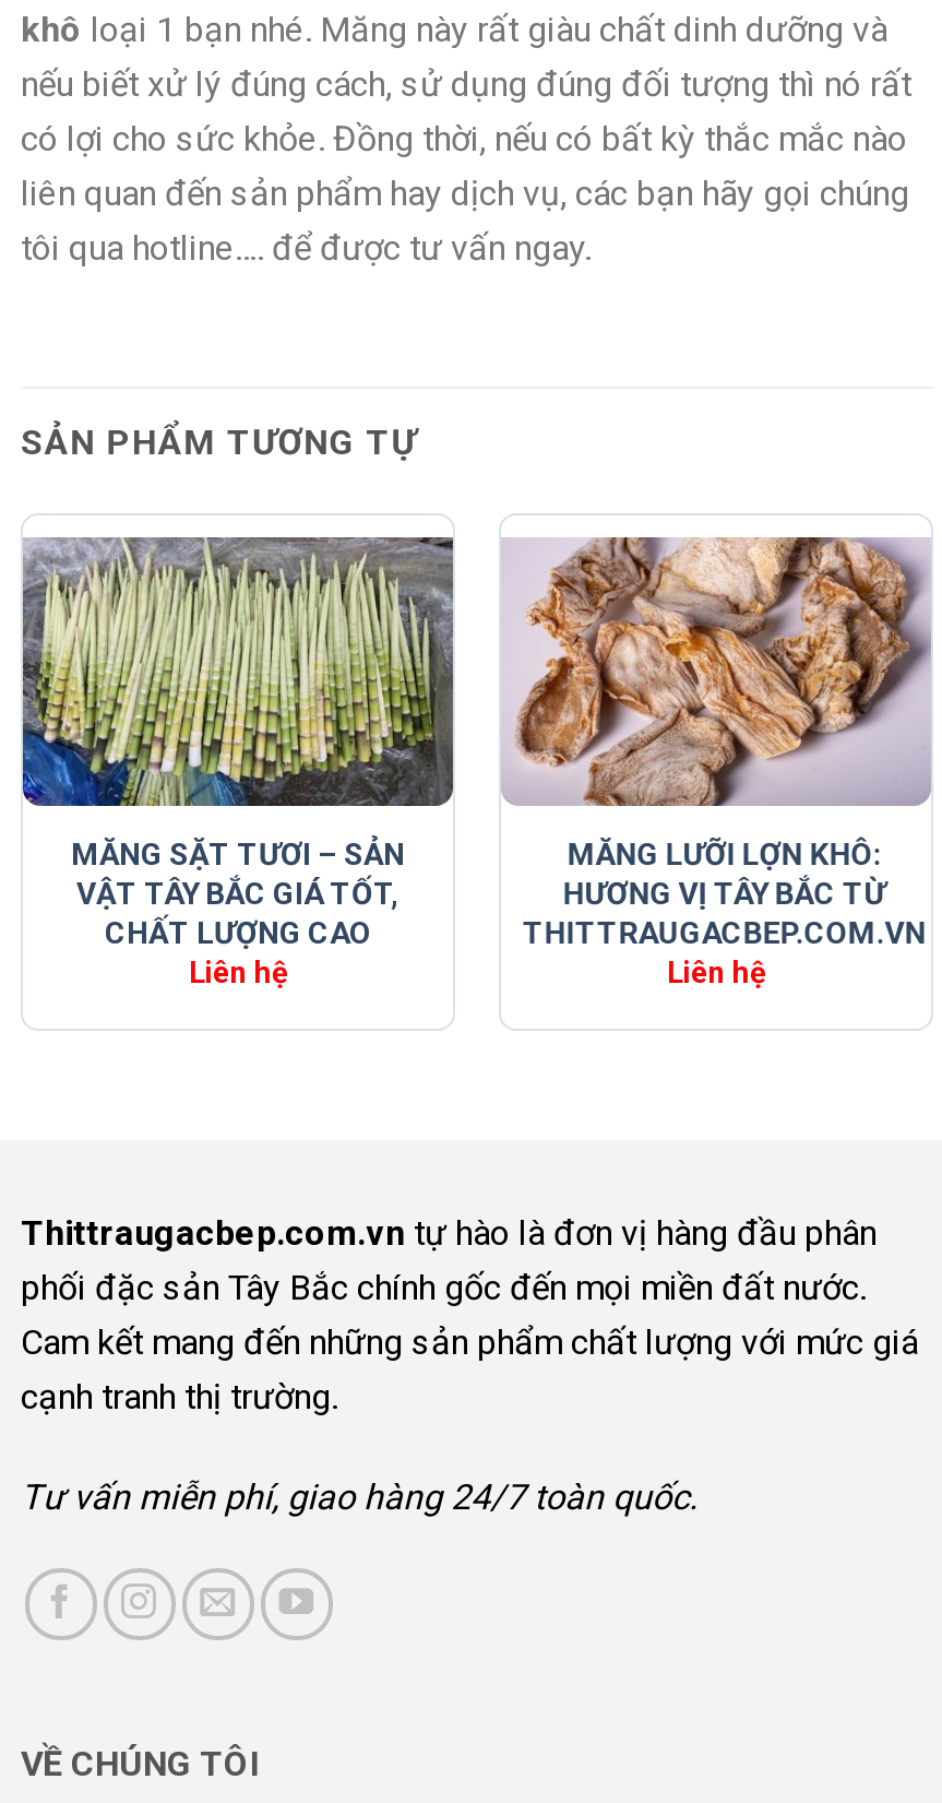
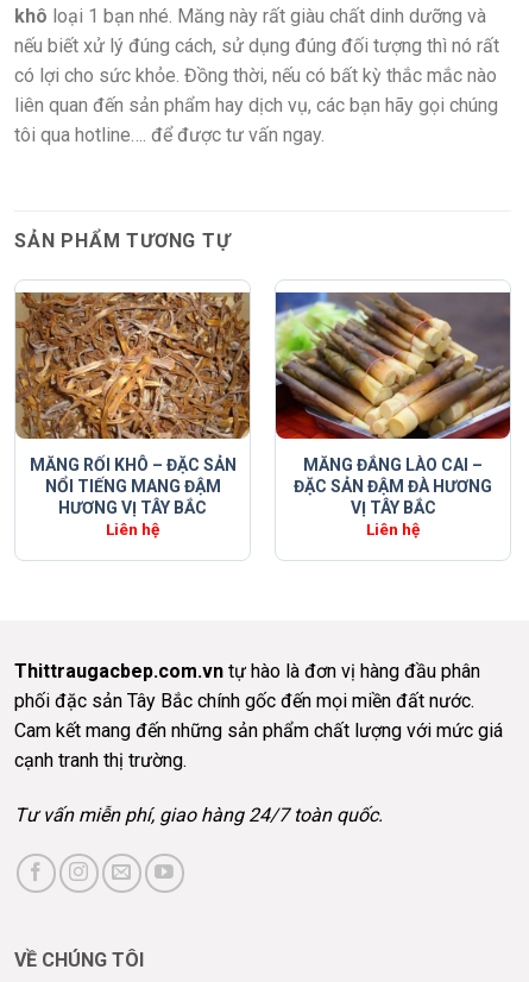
[21,535,455,950] [image] | MĂNG SẶT TƯƠI – SẢN | VẬT TÂY BẮC GIÁ TỐT, | CHẤT LƯỢNG CAO -> [14,291,251,517] [image] | MĂNG RỐI KHÔ – ĐẶC SẢN | NỔI TIẾNG MANG ĐẬM | HƯƠNG VỊ TÂY BẮC
[501,537,933,950] [image] | MĂNG LƯỠI LỢN KHÔ: | HƯƠNG VỊ TÂY BẮC TỪ | THITTRAUGACBEP.COM.VN -> [275,291,511,517] [image] | MĂNG ĐẮNG LÀO CAI – | ĐẶC SẢN ĐẬM ĐÀ HƯƠNG | VỊ TÂY BẮC

